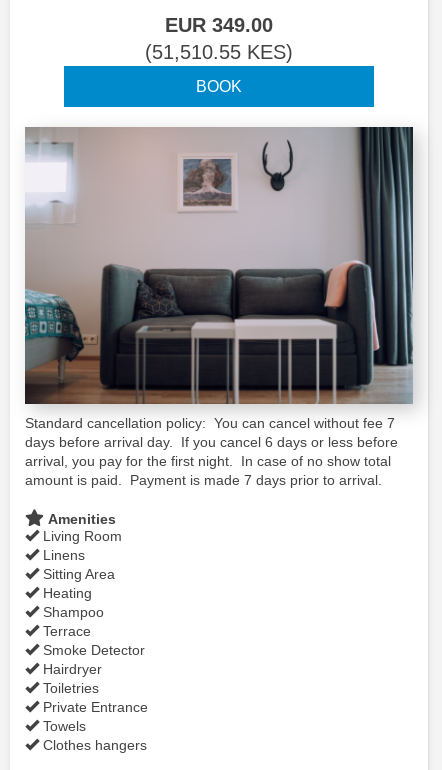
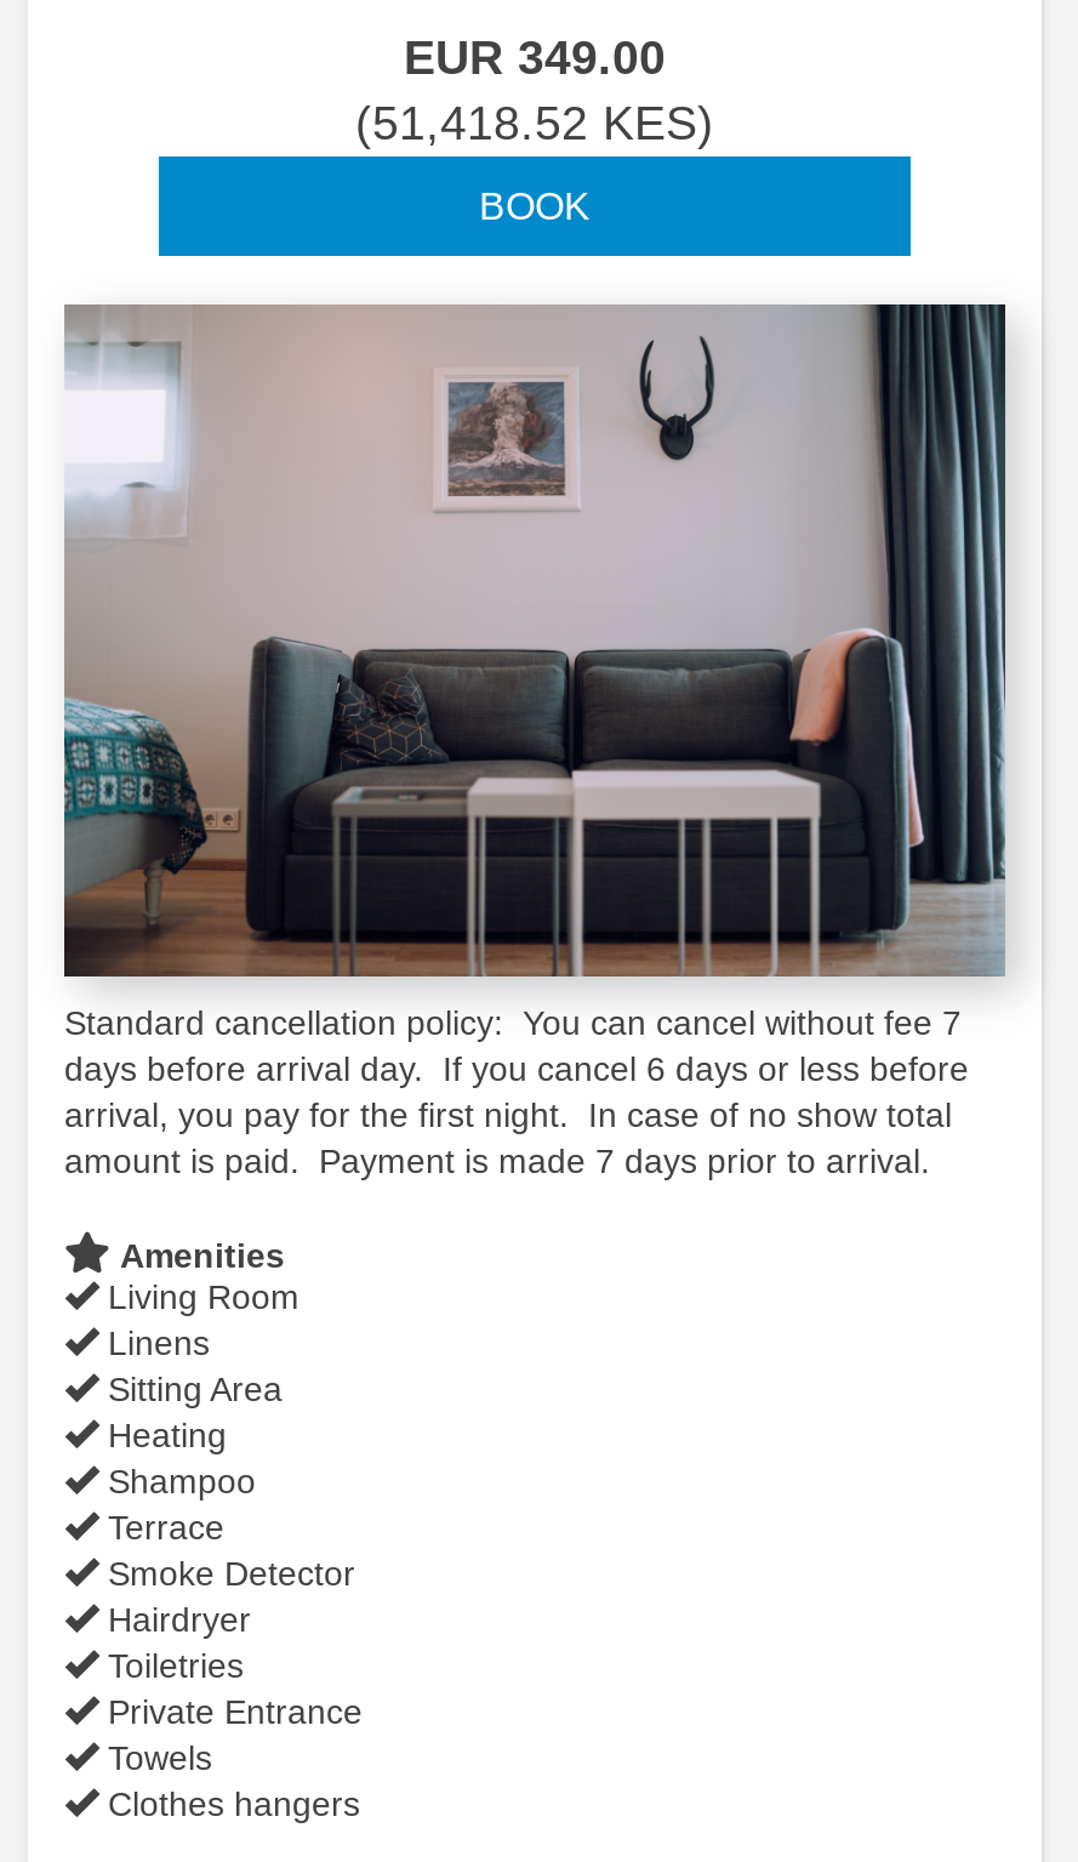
[145,41,293,63] (51,510.55 KES) -> [355,96,714,149] (51,418.52 KES)

